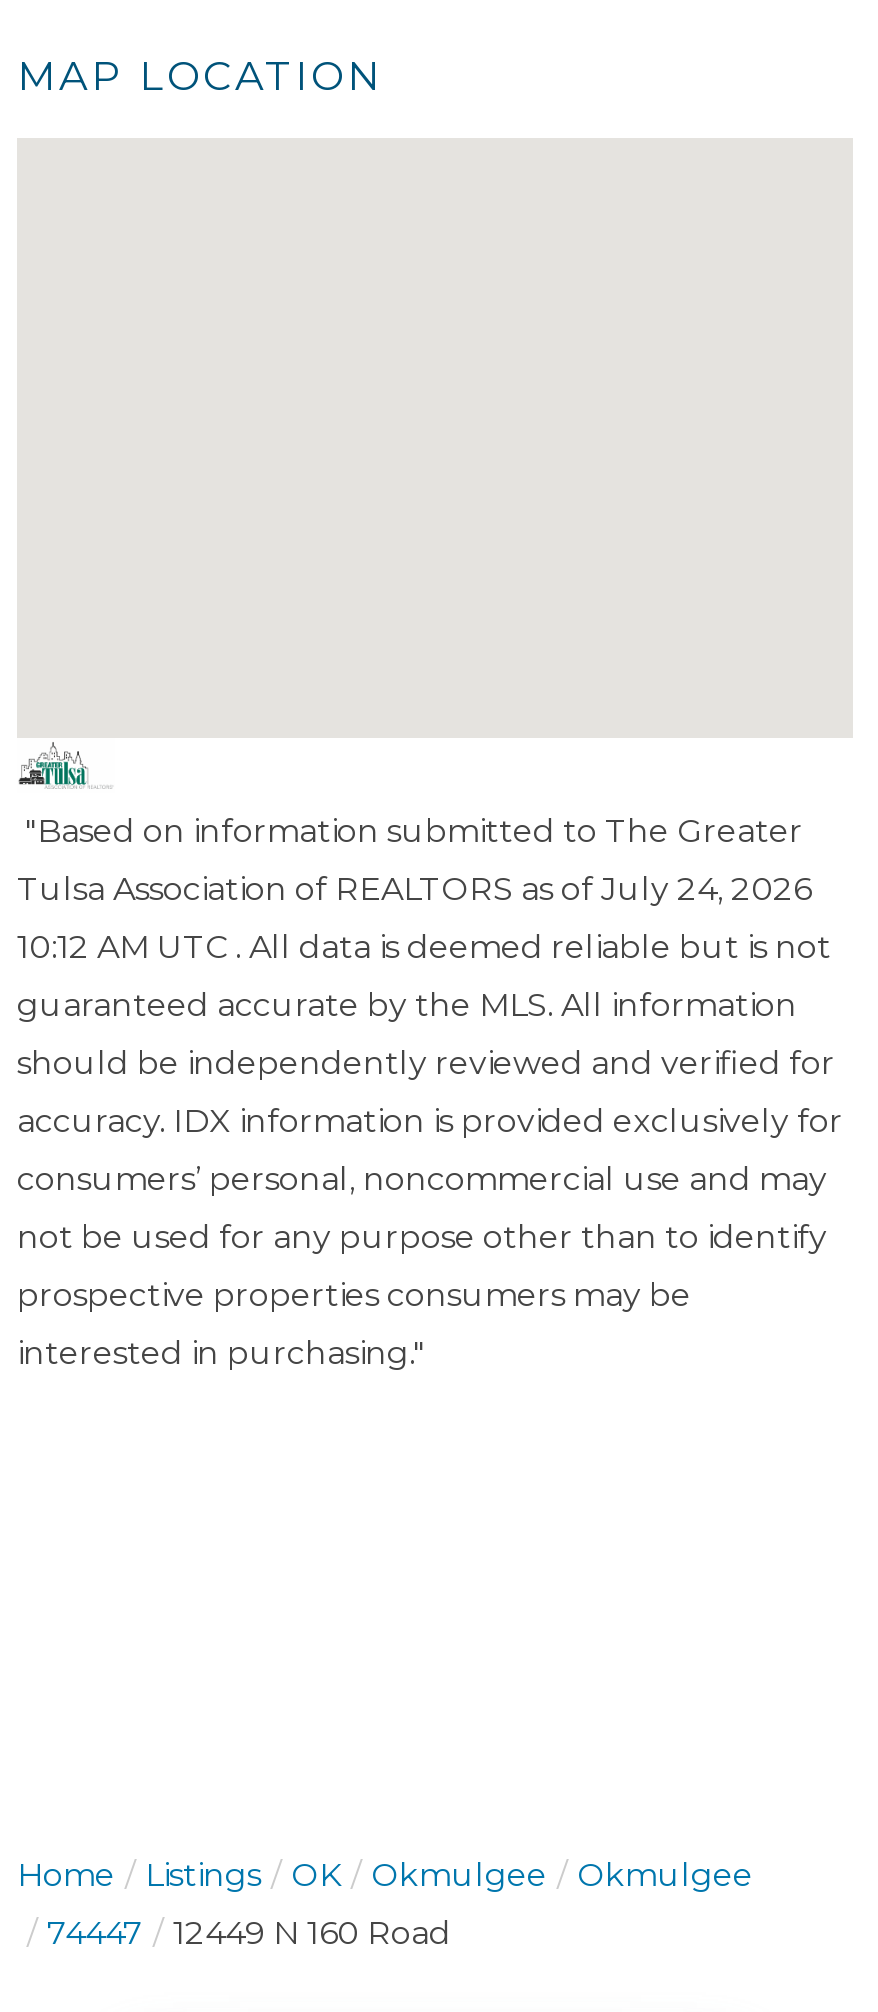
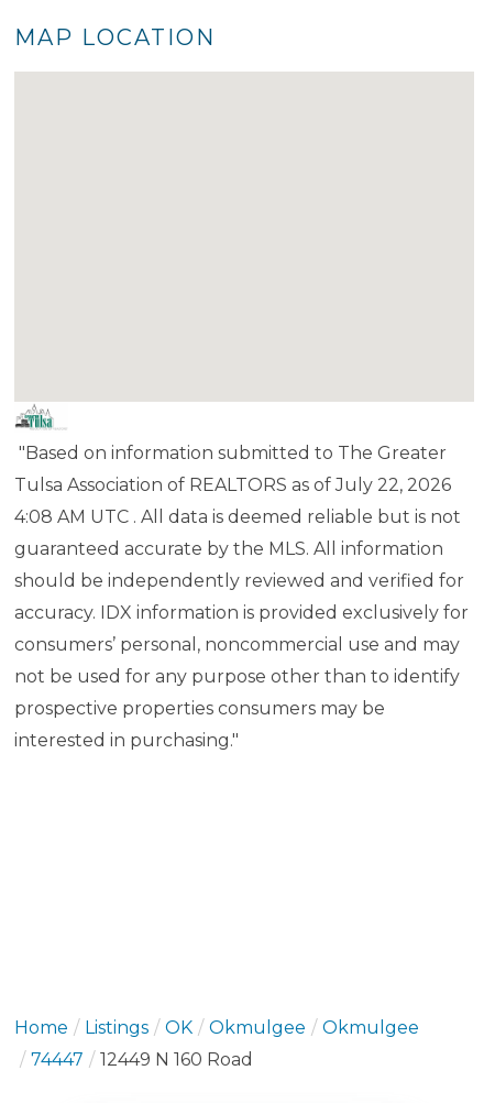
[17,869,811,907] Tulsa Association of REALTORS as of July 24, 2026 -> [14,474,451,495] Tulsa Association of REALTORS as of July 22, 2026
[17,927,831,965] 10:12 AM UTC . All data is deemed reliable but is not -> [14,506,461,527] 4:08 AM UTC . All data is deemed reliable but is not

